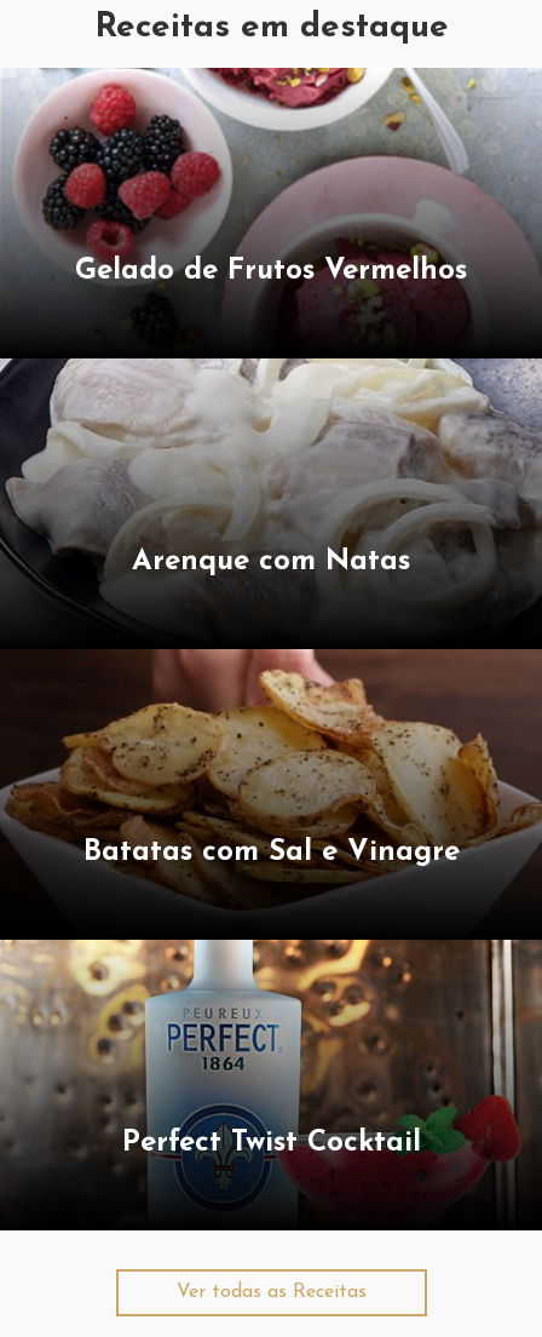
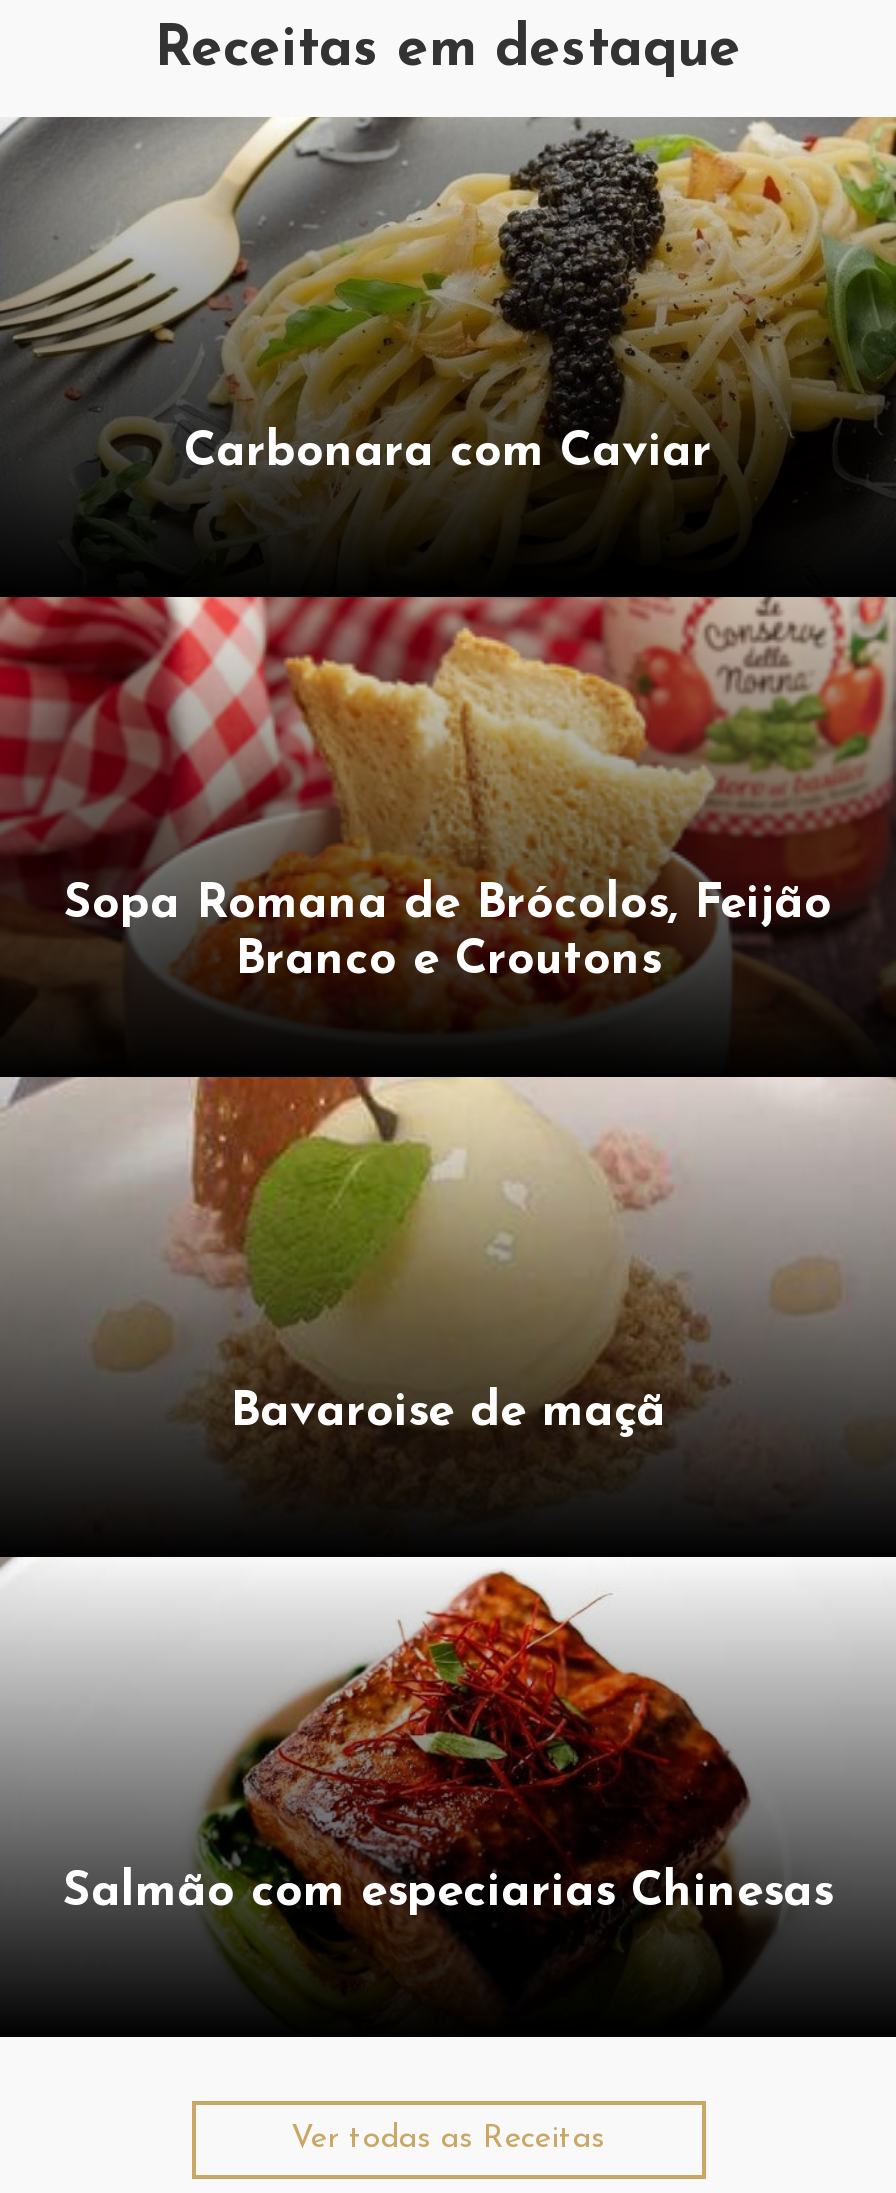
[4,67,538,325] [image] | Gelado de Frutos Vermelhos -> [6,115,890,541] [image] | Carbonara com Caviar
[4,357,538,606] [image] | Arenque com Natas -> [6,595,890,1003] [image] | Sopa Romana de Brócolos, Feijão | Branco e Croutons
[4,648,538,894] [image] | Batatas com Sal e Vinagre -> [6,1075,890,1483] [image] | Bavaroise de maçã
[4,939,538,1195] [image] | Perfect Twist Cocktail -> [6,1555,890,1979] [image] | Salmão com especiarias Chinesas

